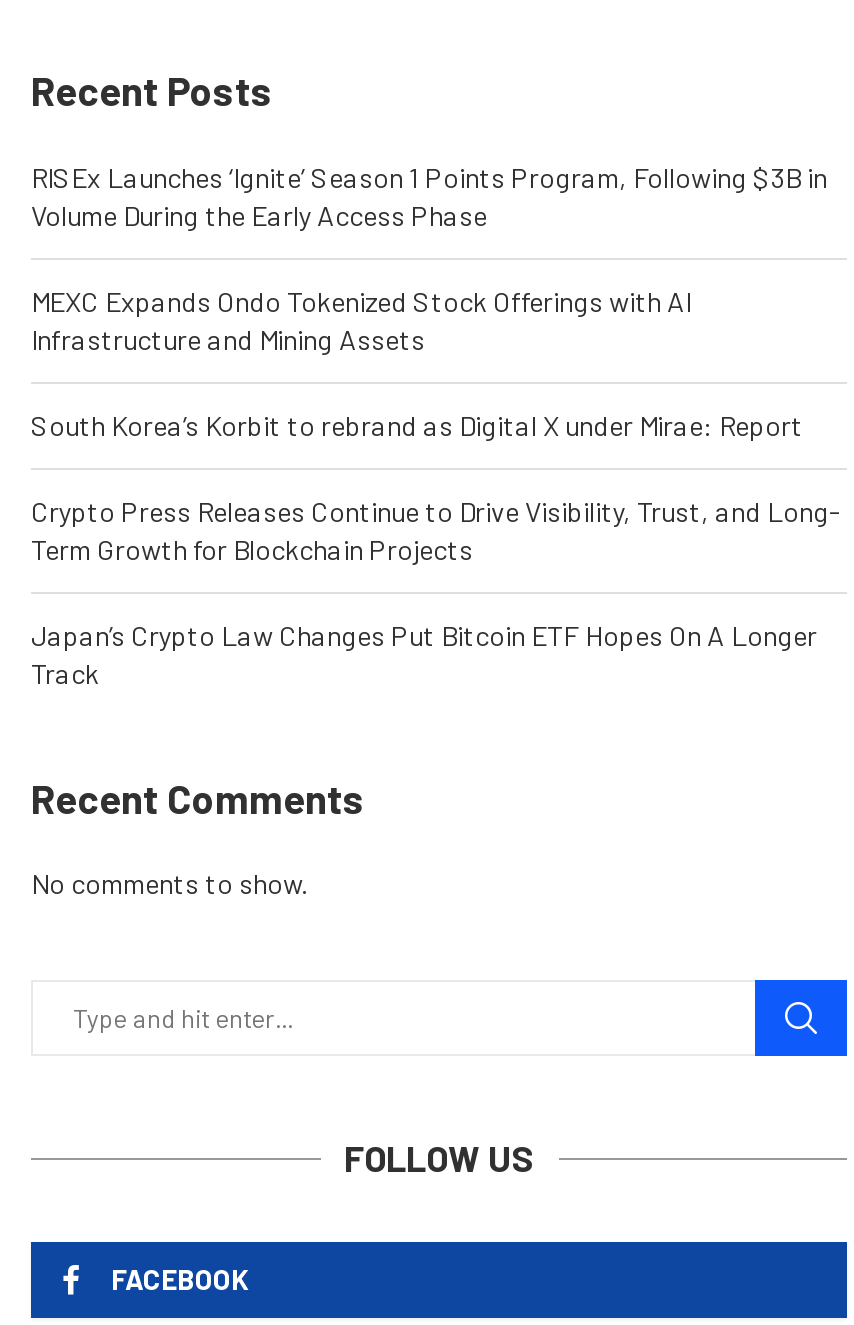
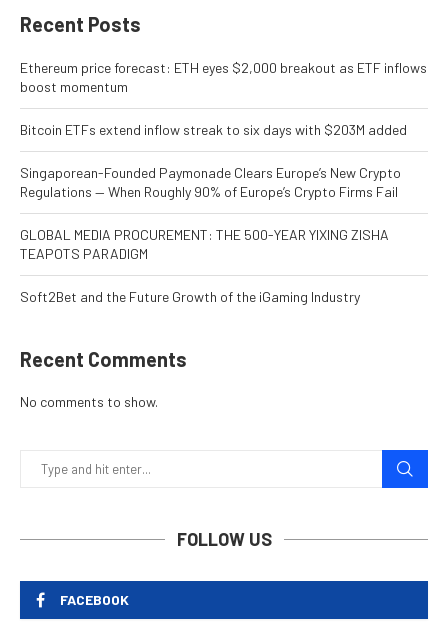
[31,160,827,232] RISEx Launches ‘Ignite’ Season 1 Points Program, Following $3B in | Volume During the Early Access Phase -> [20,59,427,95] Ethereum price forecast: ETH eyes $2,000 breakout as ETF inflows | boost momentum
[31,284,691,356] MEXC Expands Ondo Tokenized Stock Offerings with AI | Infrastructure and Mining Assets -> [20,121,407,138] Bitcoin ETFs extend inflow streak to six days with $203M added
[31,408,803,442] South Korea’s Korbit to rebrand as Digital X under Mirae: Report -> [20,164,401,200] Singaporean-Founded Paymonade Clears Europe’s New Crypto | Regulations — When Roughly 90% of Europe’s Crypto Firms Fail
[31,494,841,566] Crypto Press Releases Continue to Drive Visibility, Trust, and Long- | Term Growth for Blockchain Projects -> [20,226,389,262] GLOBAL MEDIA PROCUREMENT: THE 500-YEAR YIXING ZISHA | TEAPOTS PARADIGM
[31,618,817,690] Japan’s Crypto Law Changes Put Bitcoin ETF Hopes On A Longer | Track -> [20,288,360,305] Soft2Bet and the Future Growth of the iGaming Industry

